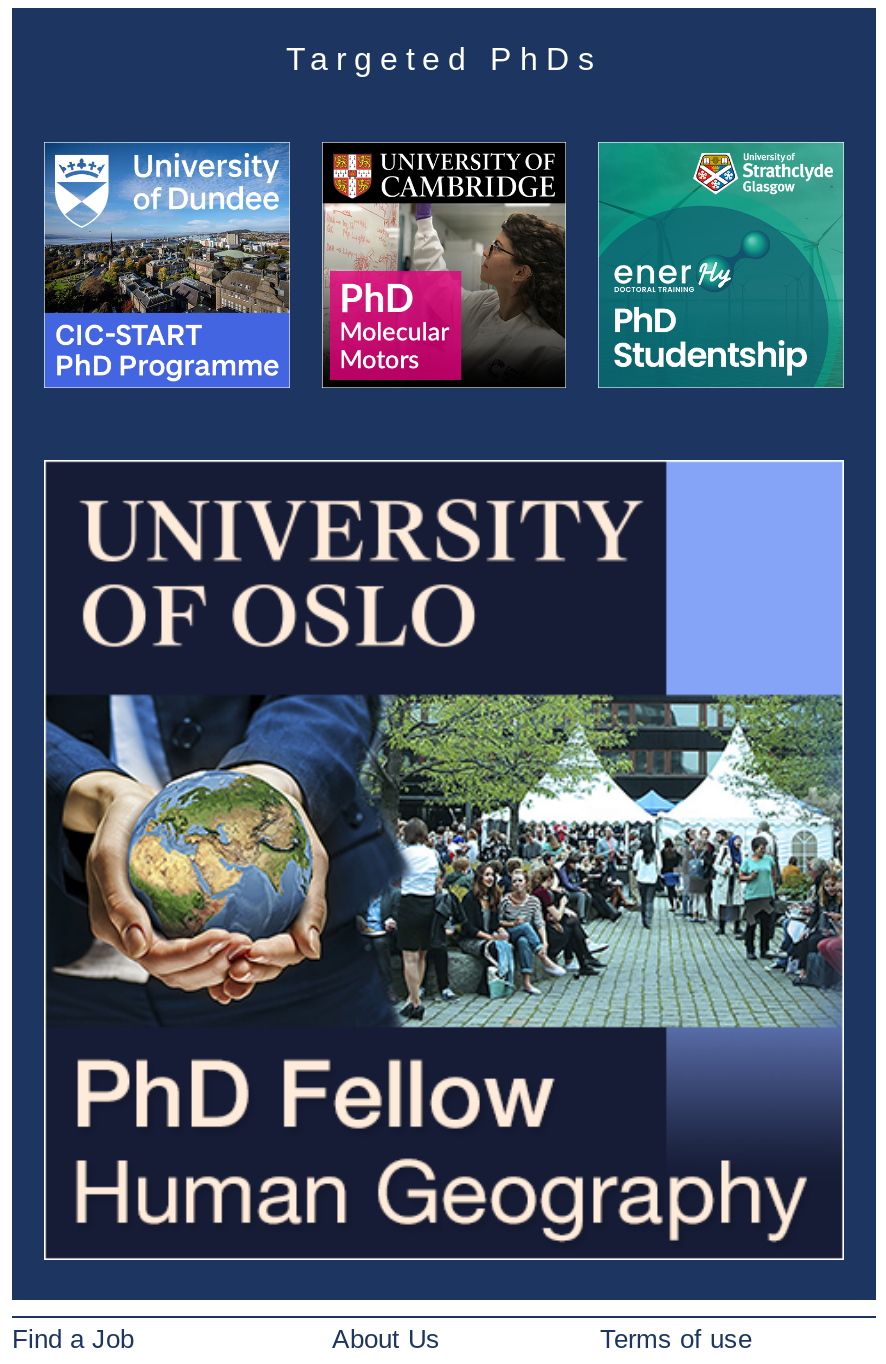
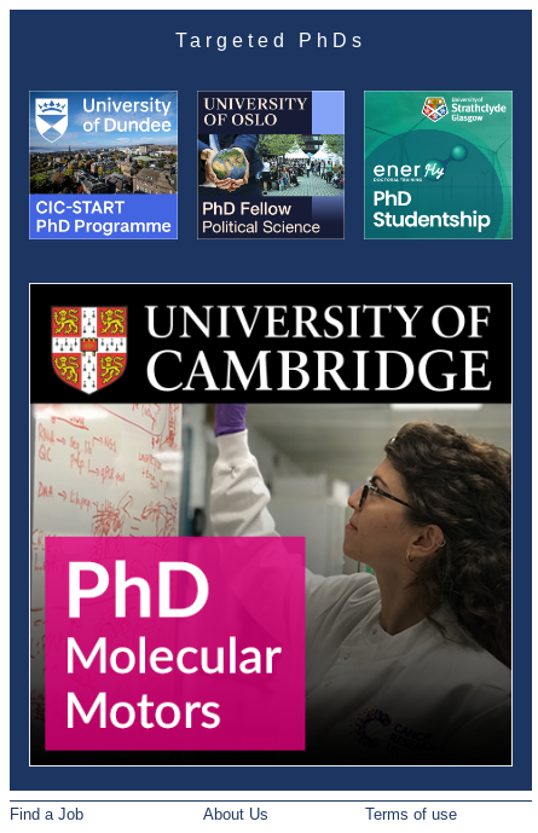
[322,143,568,385] [image] -> [197,89,346,236] [image]
[46,459,844,1255] [image] -> [29,283,513,764] [image]

